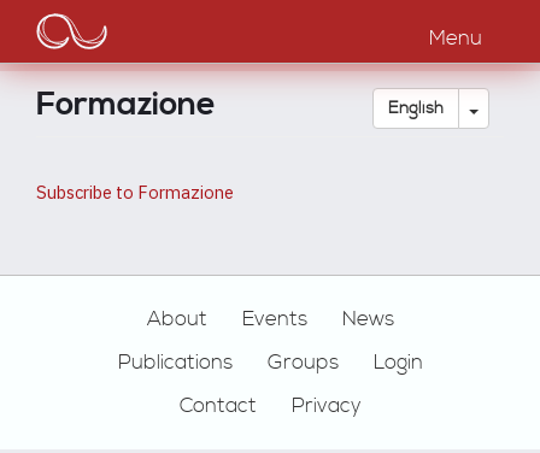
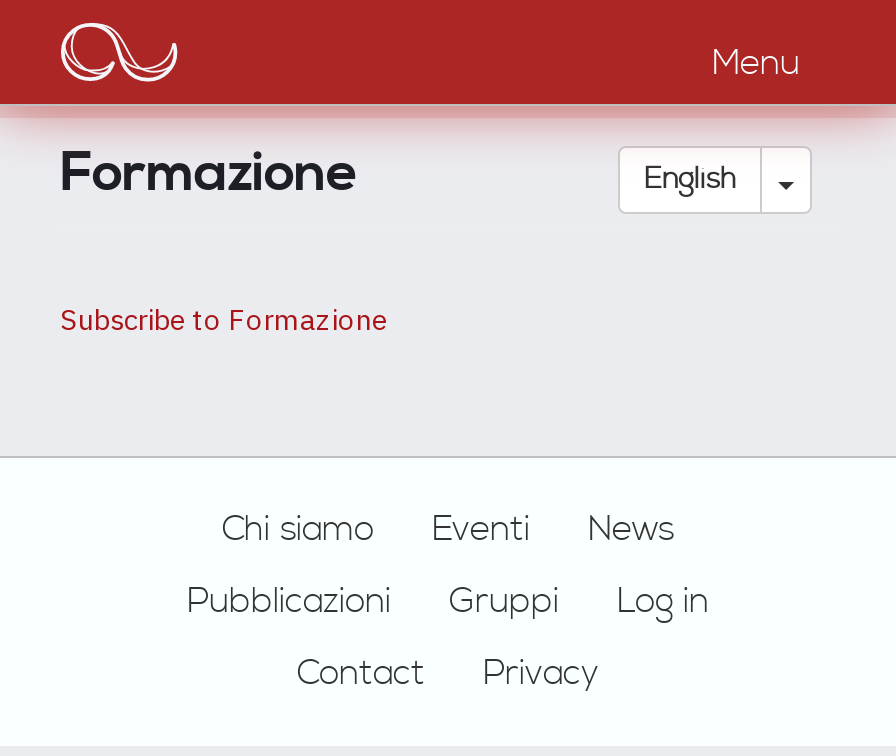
[146,306,307,333] About | Events -> [222,508,530,552] Chi siamo | Eventi
[118,349,422,376] Publications | Groups | Login -> [187,580,709,624] Pubblicazioni | Gruppi | Log in

